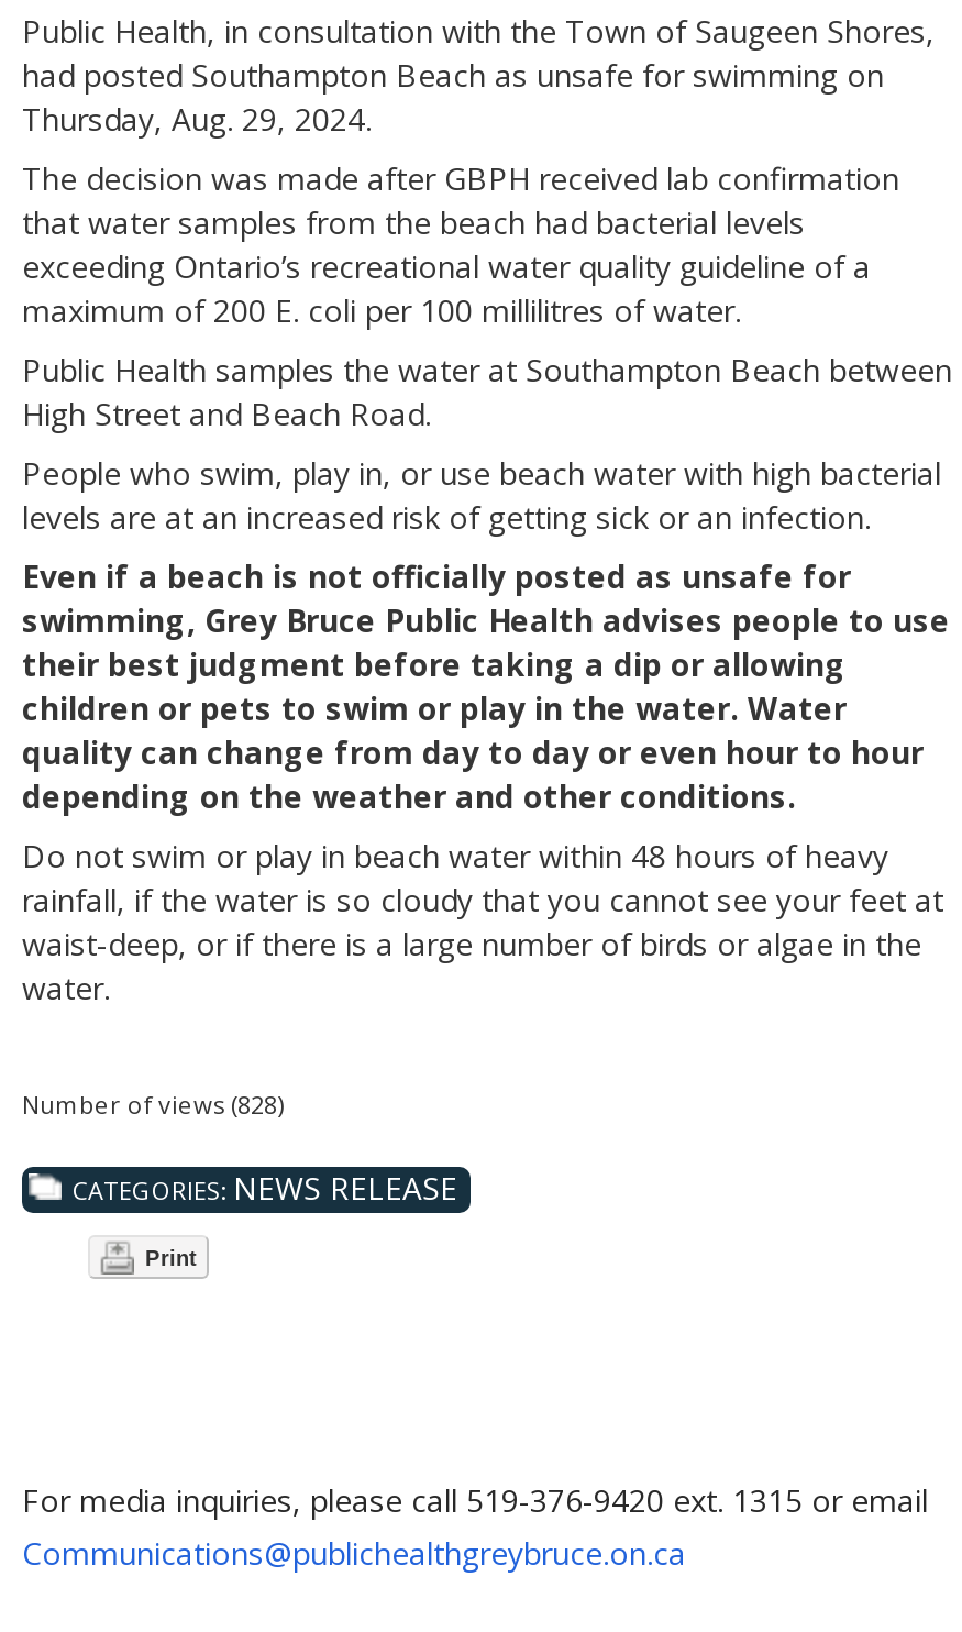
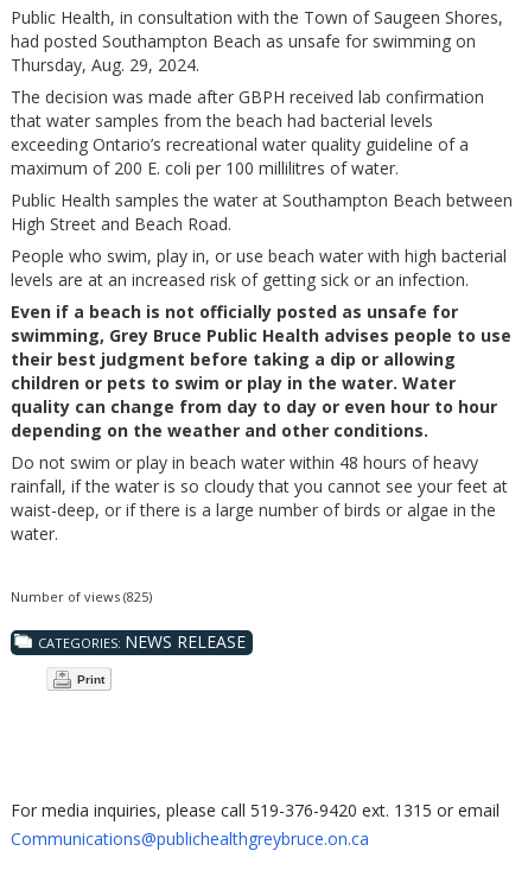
[22,1088,284,1121] Number of views (828) -> [11,588,152,605] Number of views (825)

